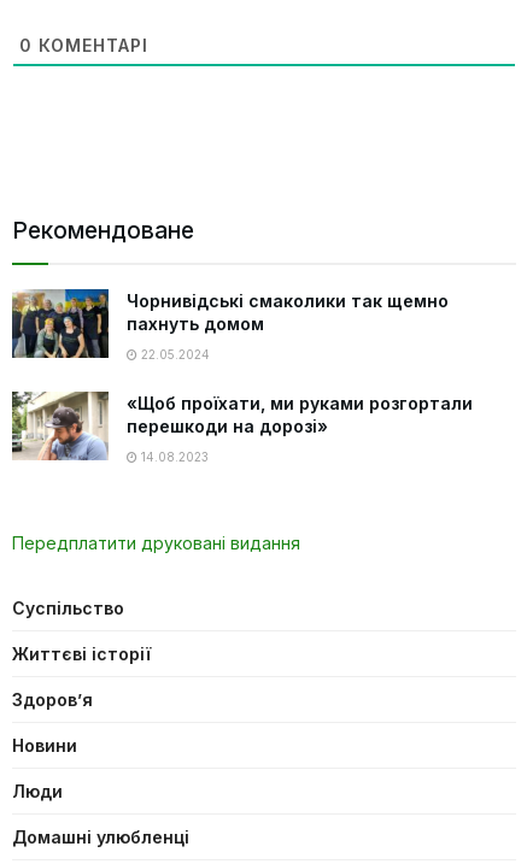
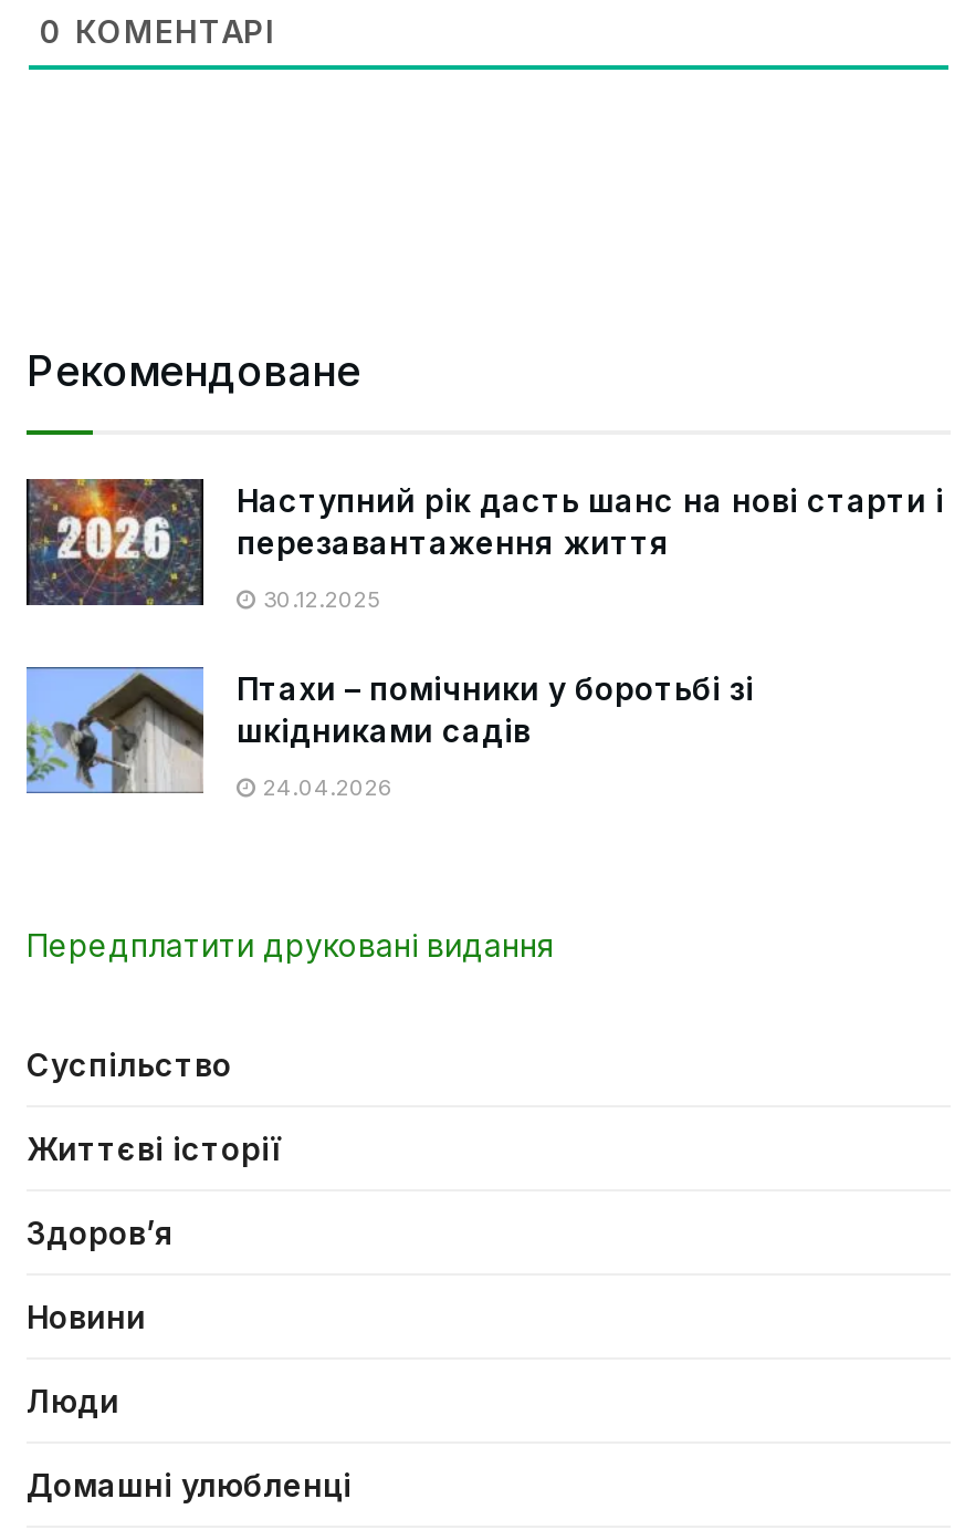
[11,288,449,359] [image] | Чорнивідські смаколики так щемно | пахнуть домом -> [24,477,944,607] [image] | Наступний рік дасть шанс на нові старти і | перезавантаження життя
[137,347,210,362] 22.05.2024 -> [256,585,380,612] 30.12.2025
[11,390,473,462] [image] | «Щоб проїхати, ми руками розгортали | перешкоди на дорозі» -> [24,665,754,795] [image] | Птахи – помічники у боротьбі зі | шкідниками садів
[137,449,209,464] 14.08.2023 -> [256,773,394,800] 24.04.2026

